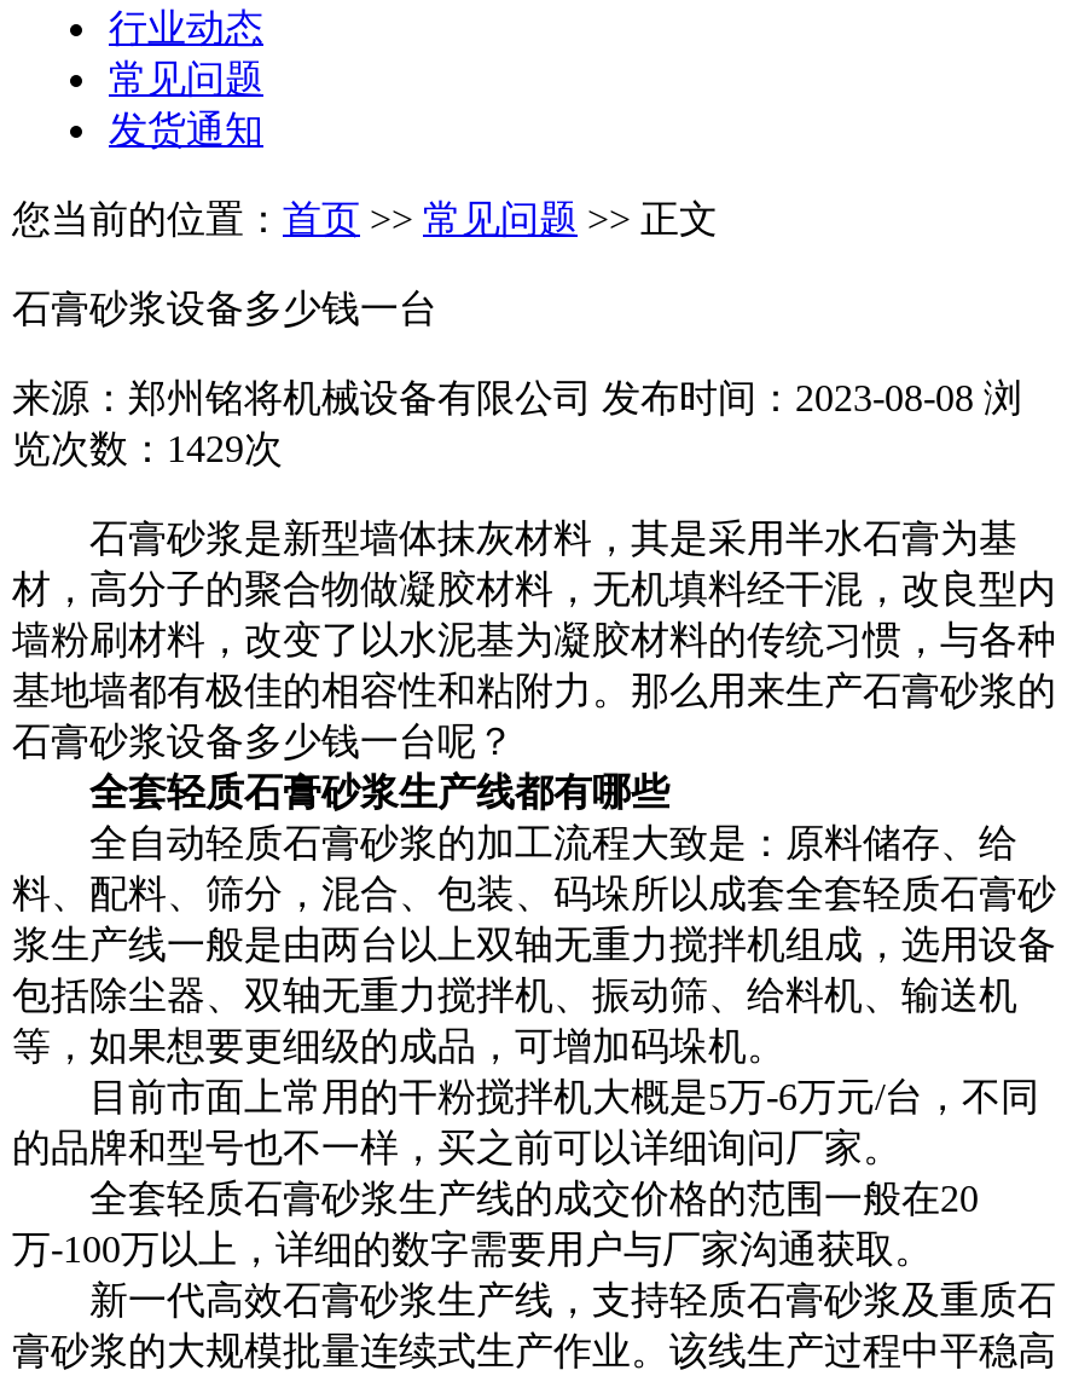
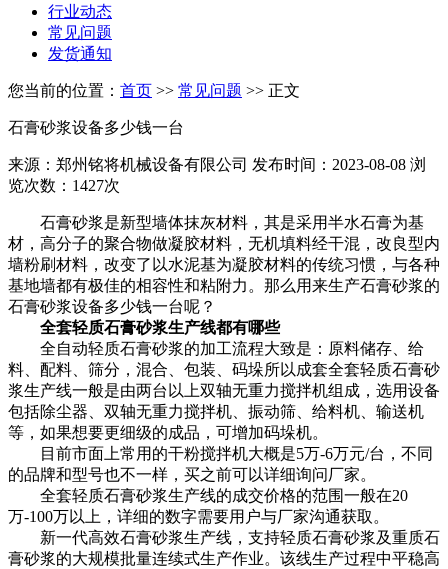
[12,428,283,469] 览次数：1429次 -> [8,177,120,194] 览次数：1427次

